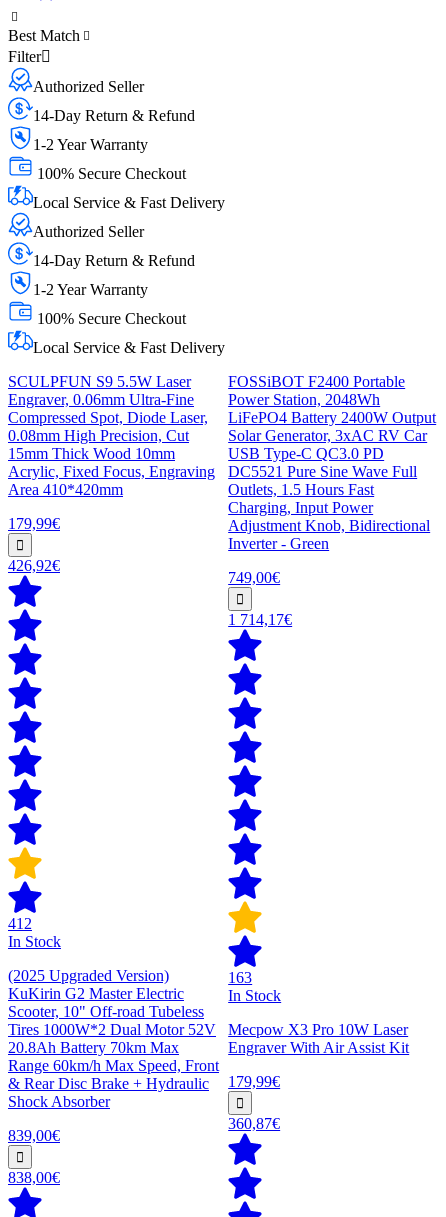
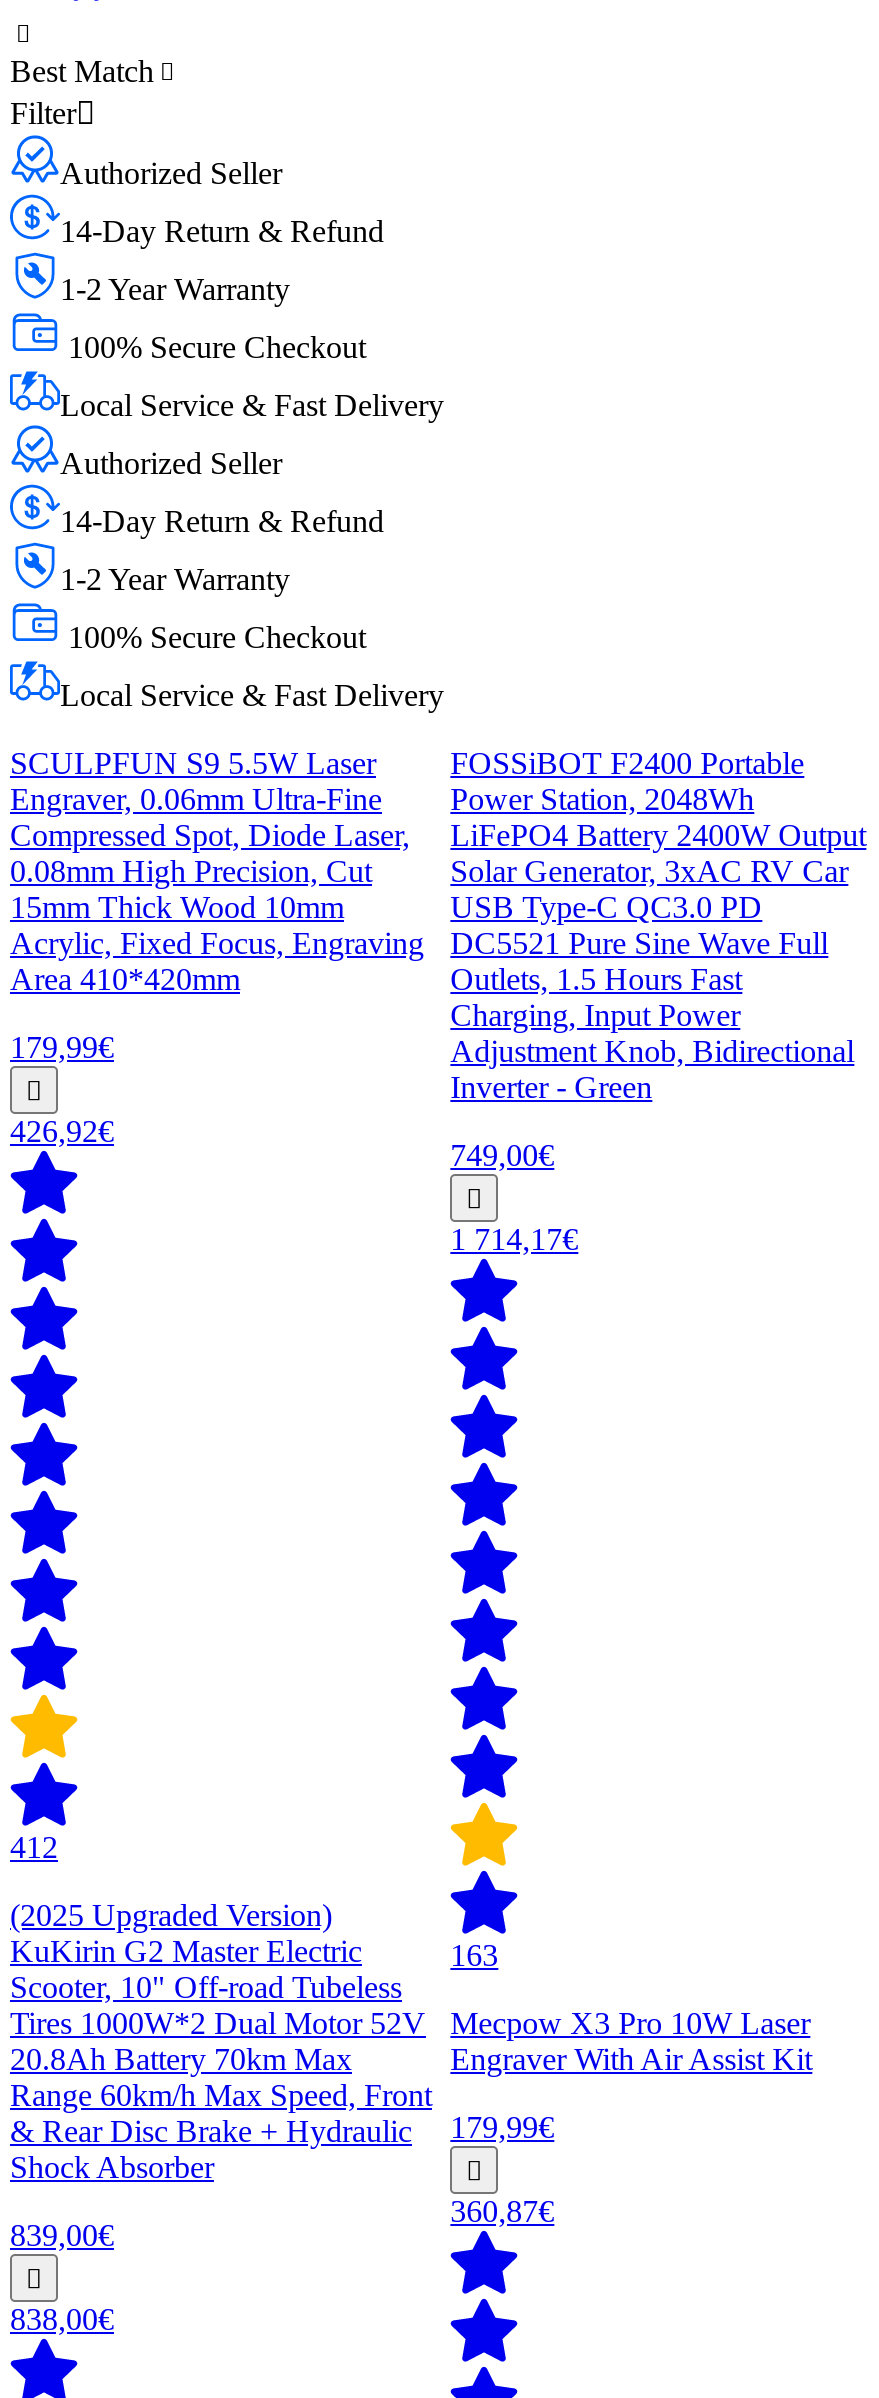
[8,933,61,950] In Stock -> none
[228,987,281,1004] In Stock -> none

